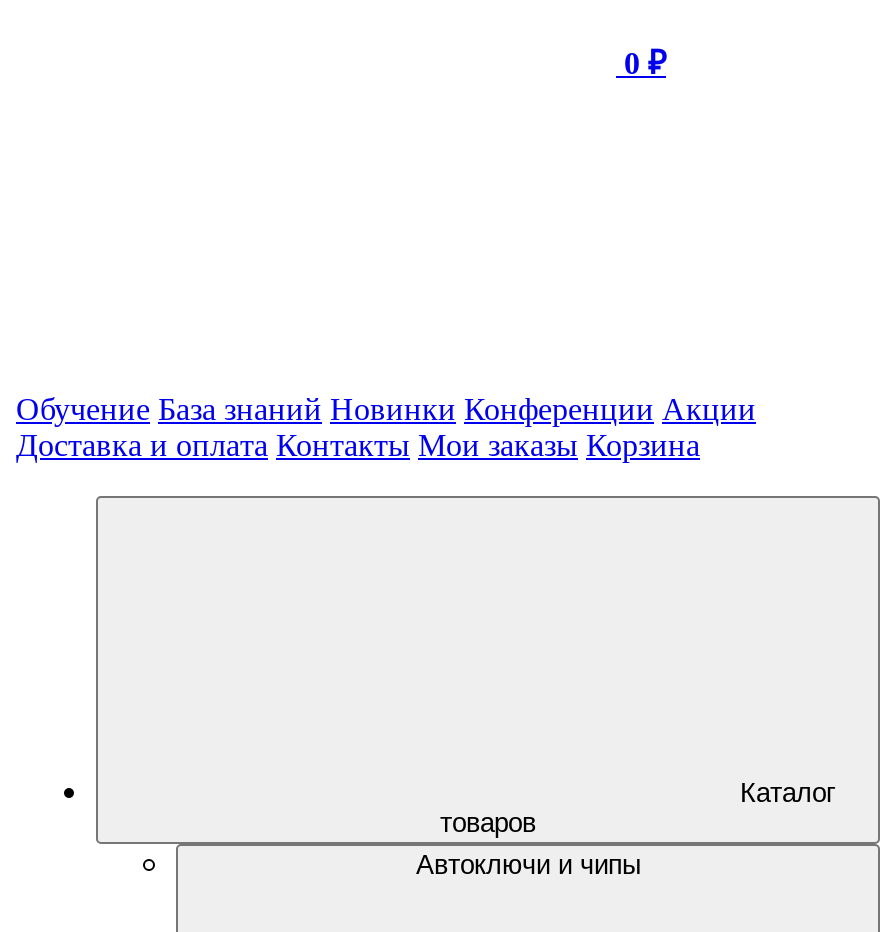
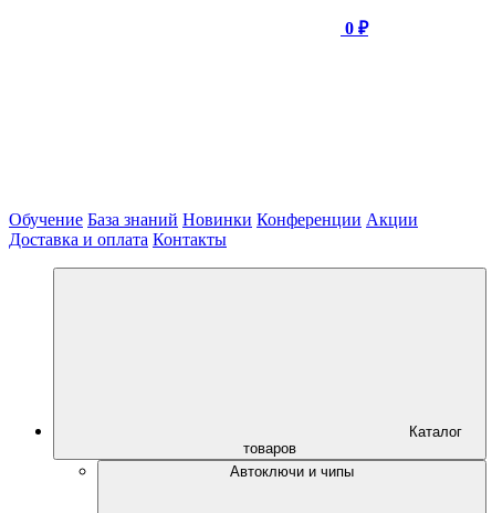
[16,428,700,462] Доставка и оплата Контакты Мои заказы Корзина -> [9,230,227,249] Доставка и оплата Контакты

